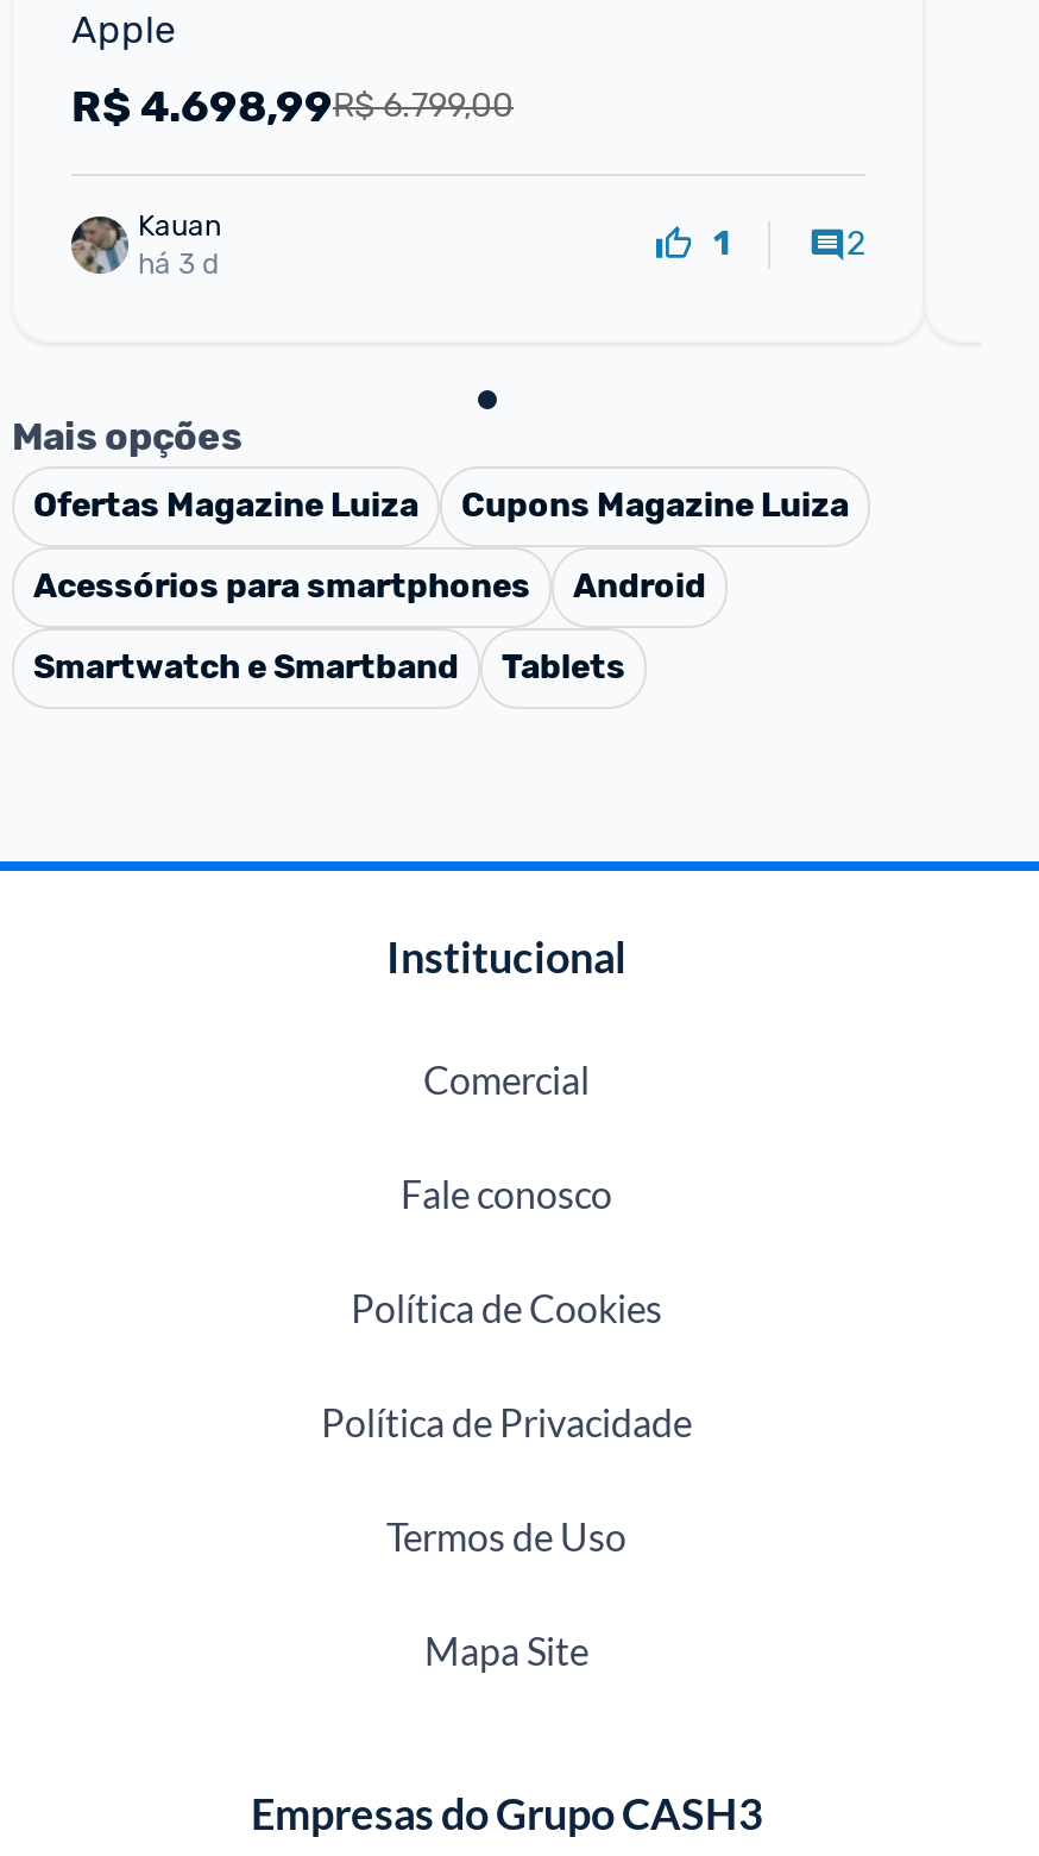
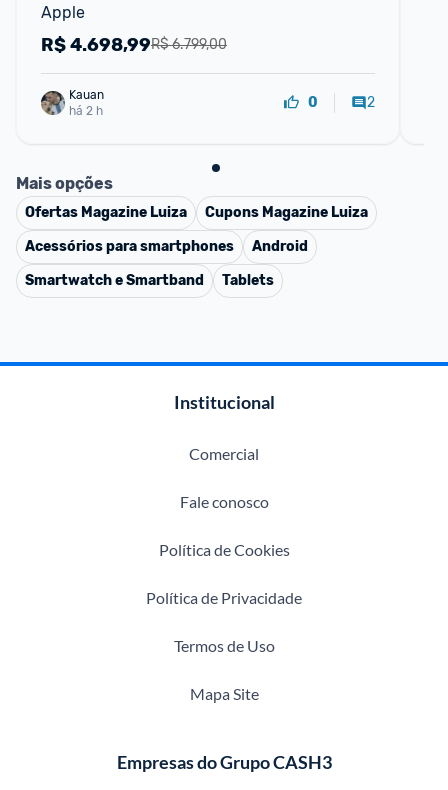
[713,224,730,264] 1 -> [308,94,318,111] 0
[138,246,219,280] há 3 d -> [69,103,103,117] há 2 h

